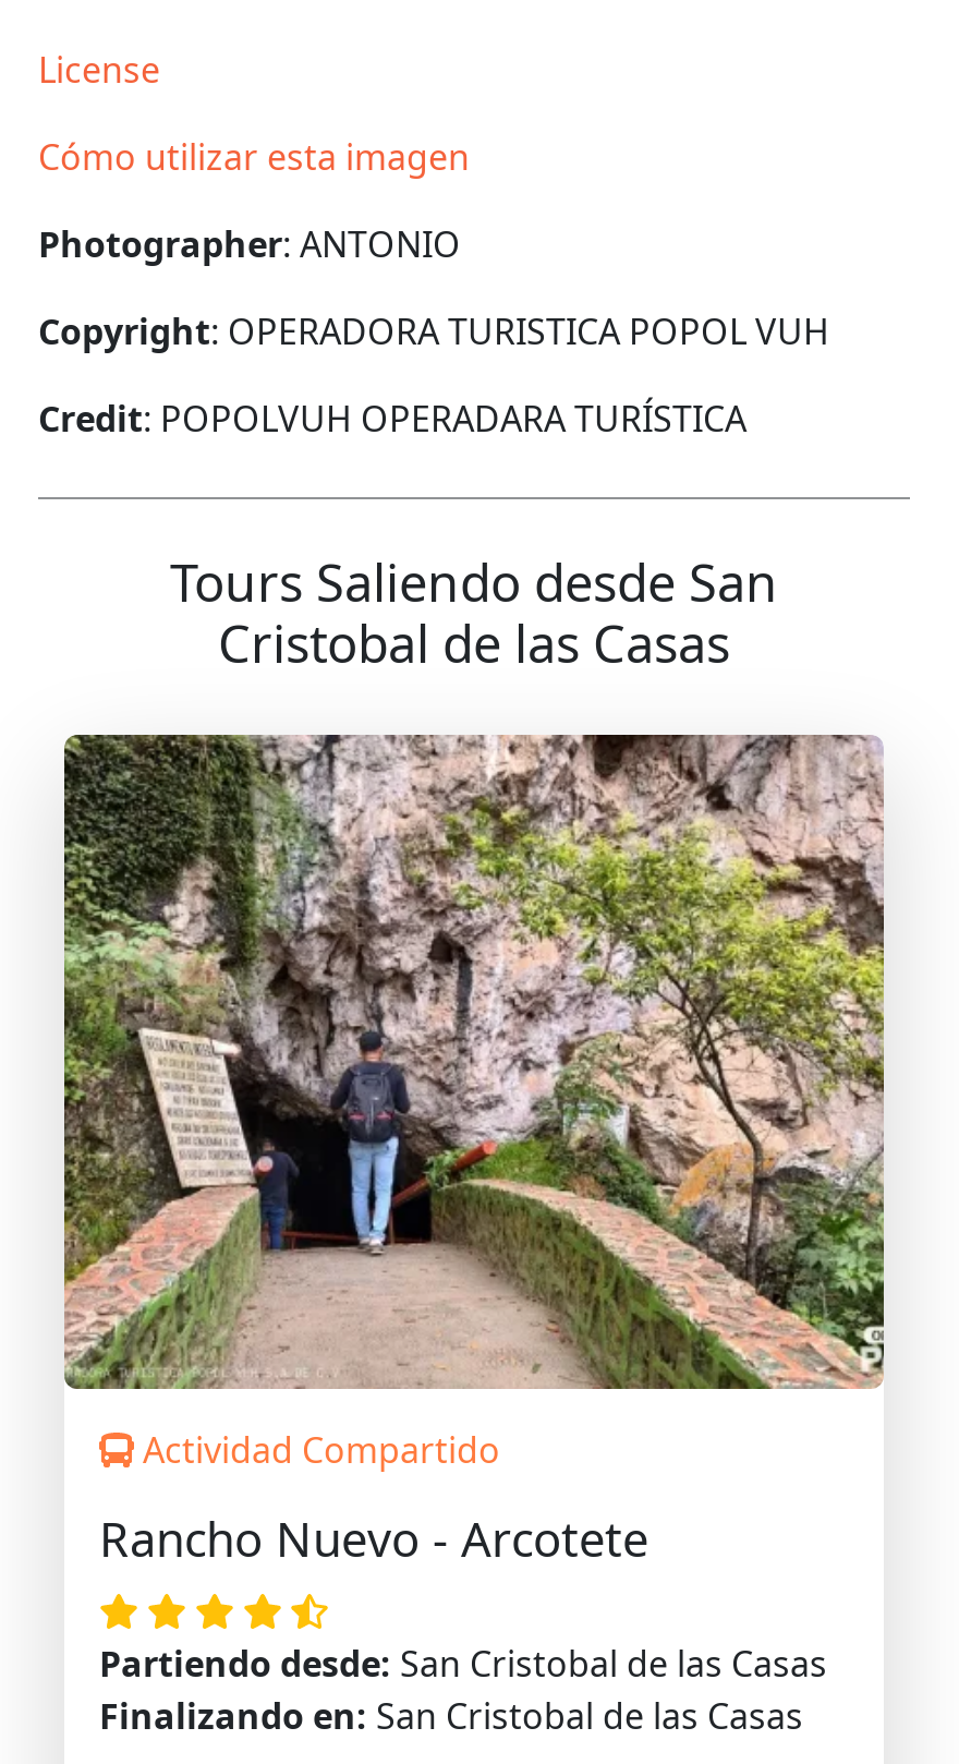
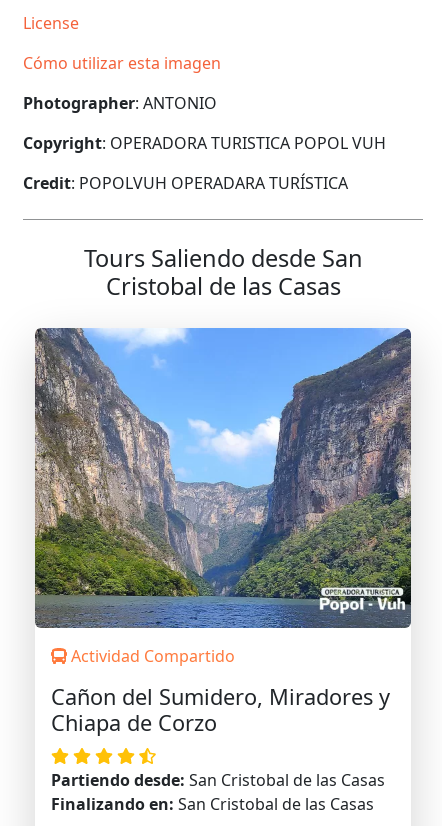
[62,733,886,1389] [image] -> [34,327,412,629] [image]
[99,1507,648,1570] Rancho Nuevo - Arcotete -> [51,682,390,737] Cañon del Sumidero, Miradores y | Chiapa de Corzo

